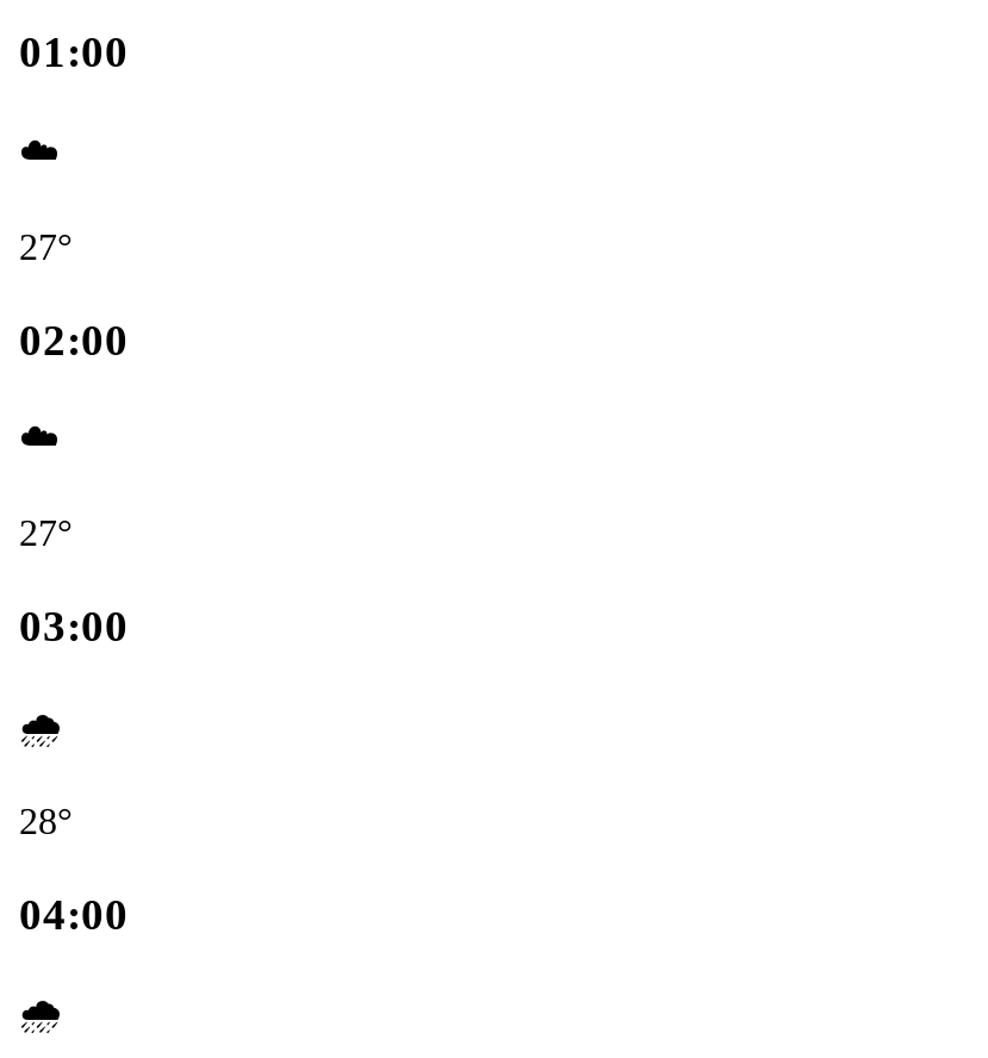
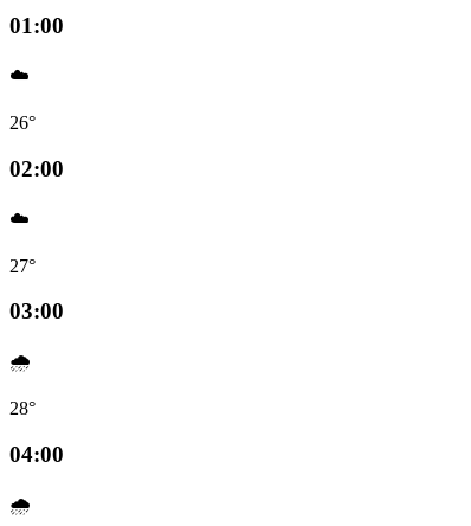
[19,227,72,267] 27° -> [9,113,36,133] 26°

